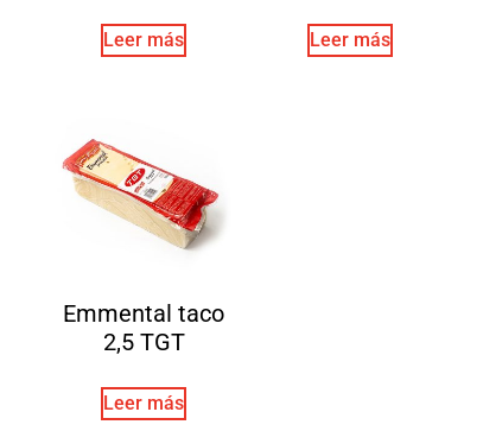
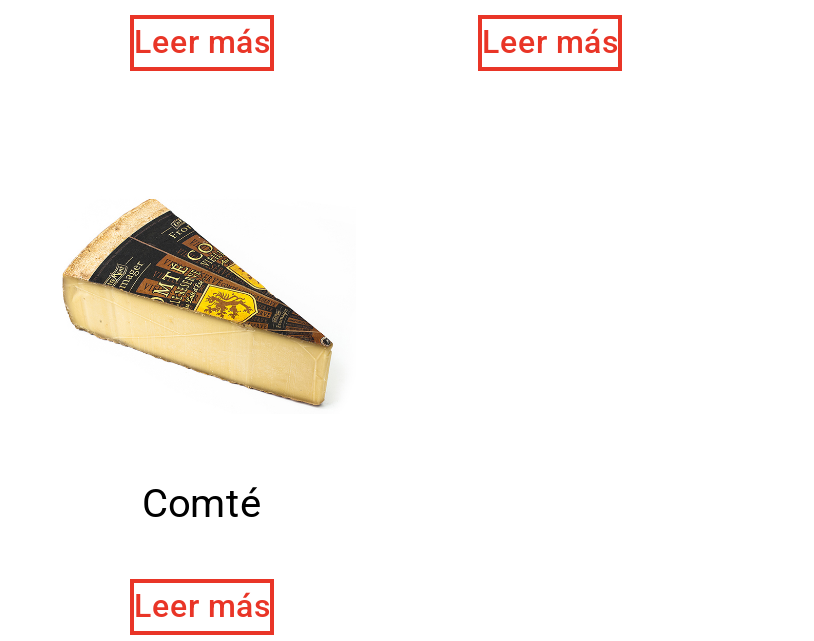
[62,138,224,356] [image] | Emmental taco | 2,5 TGT -> [60,197,334,527] [image] | Comté

